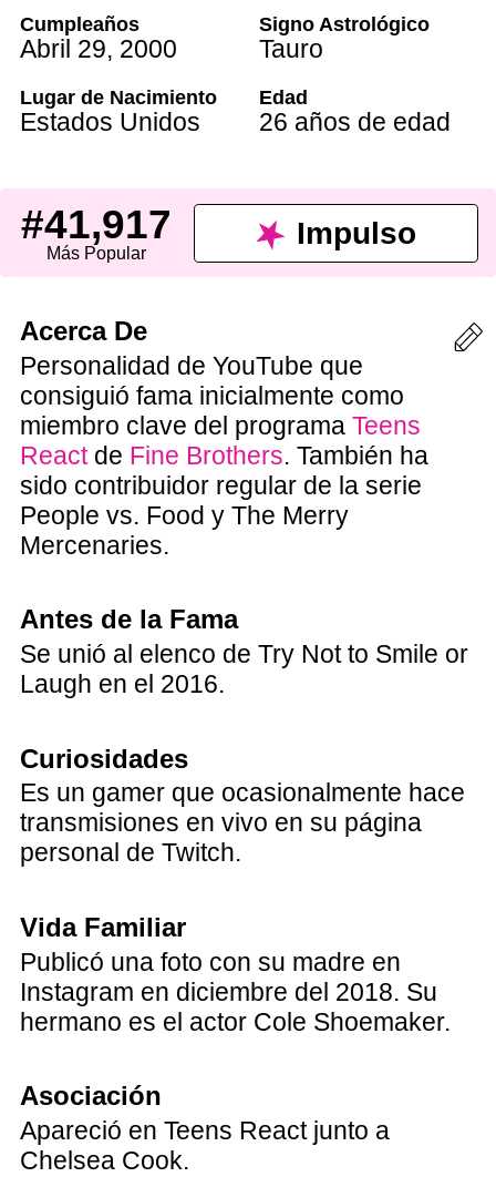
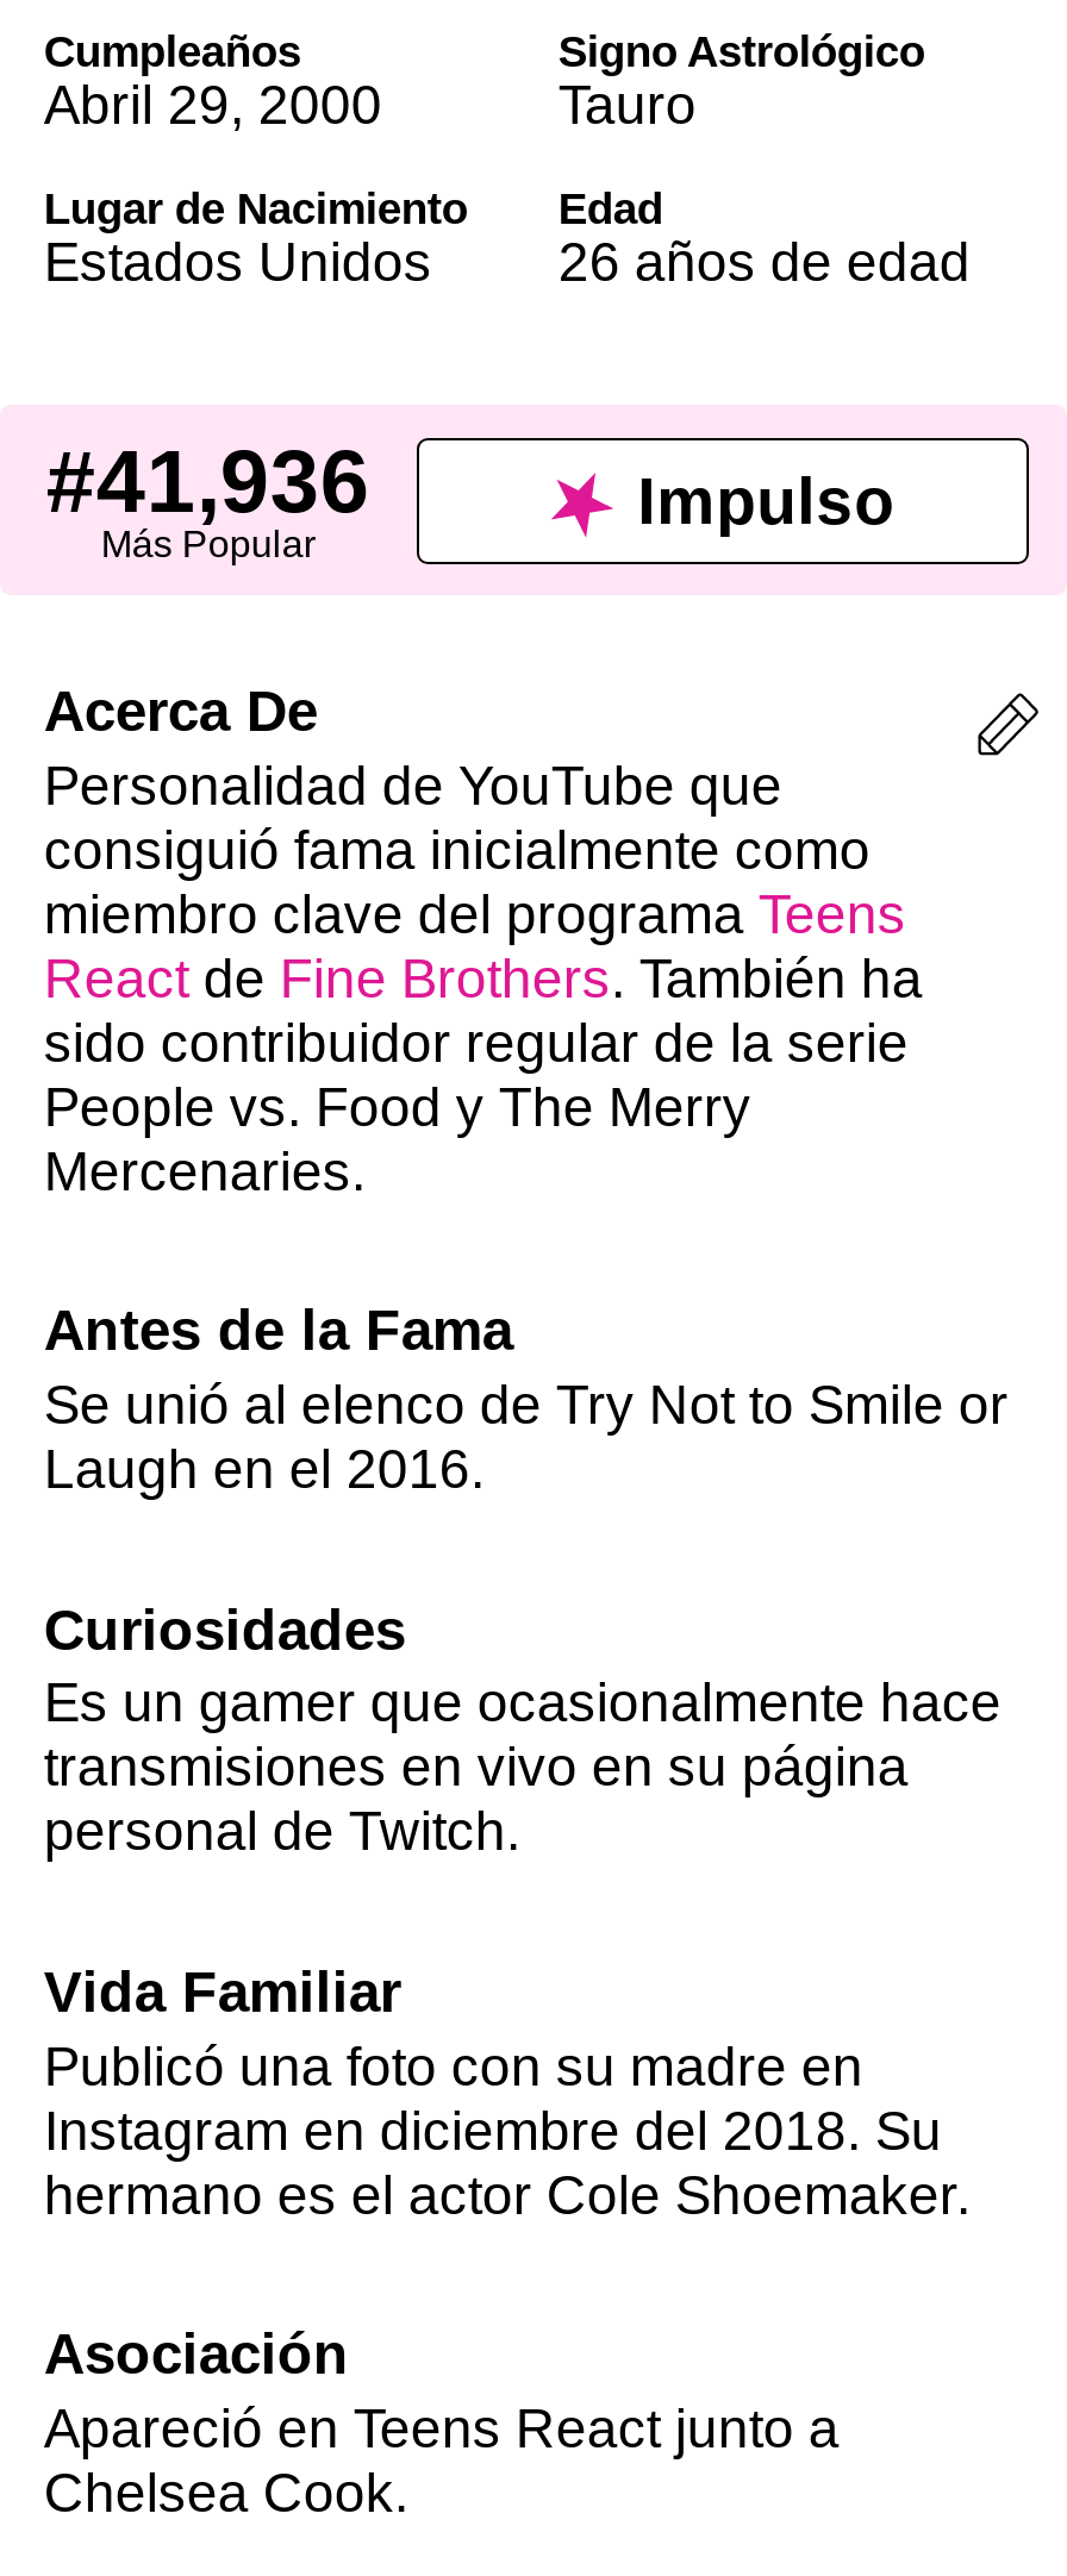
[21,201,172,247] #41,917 -> [46,432,370,530] #41,936

